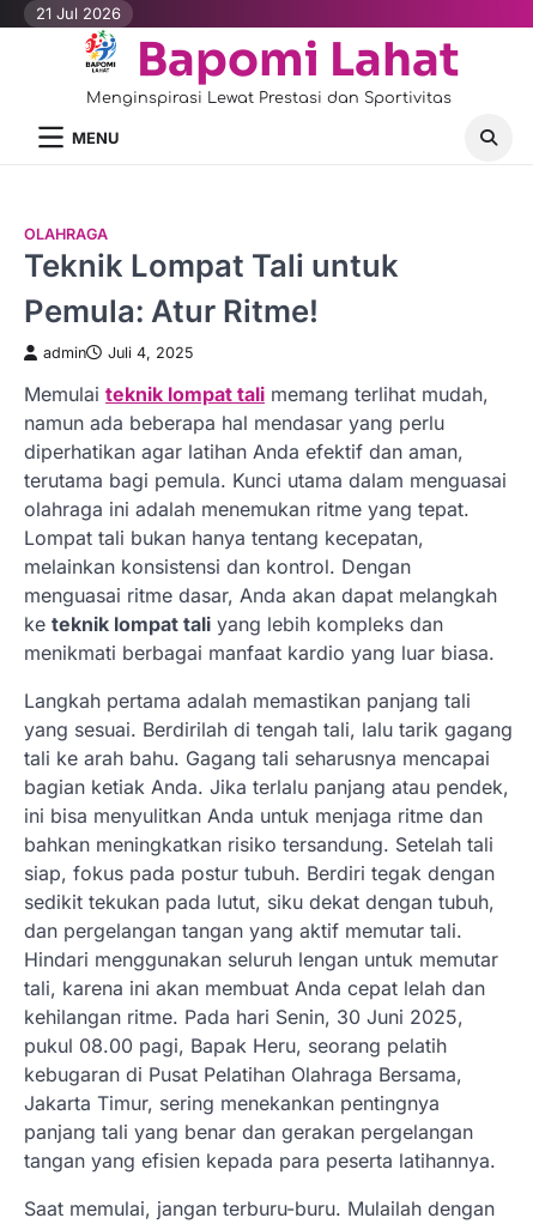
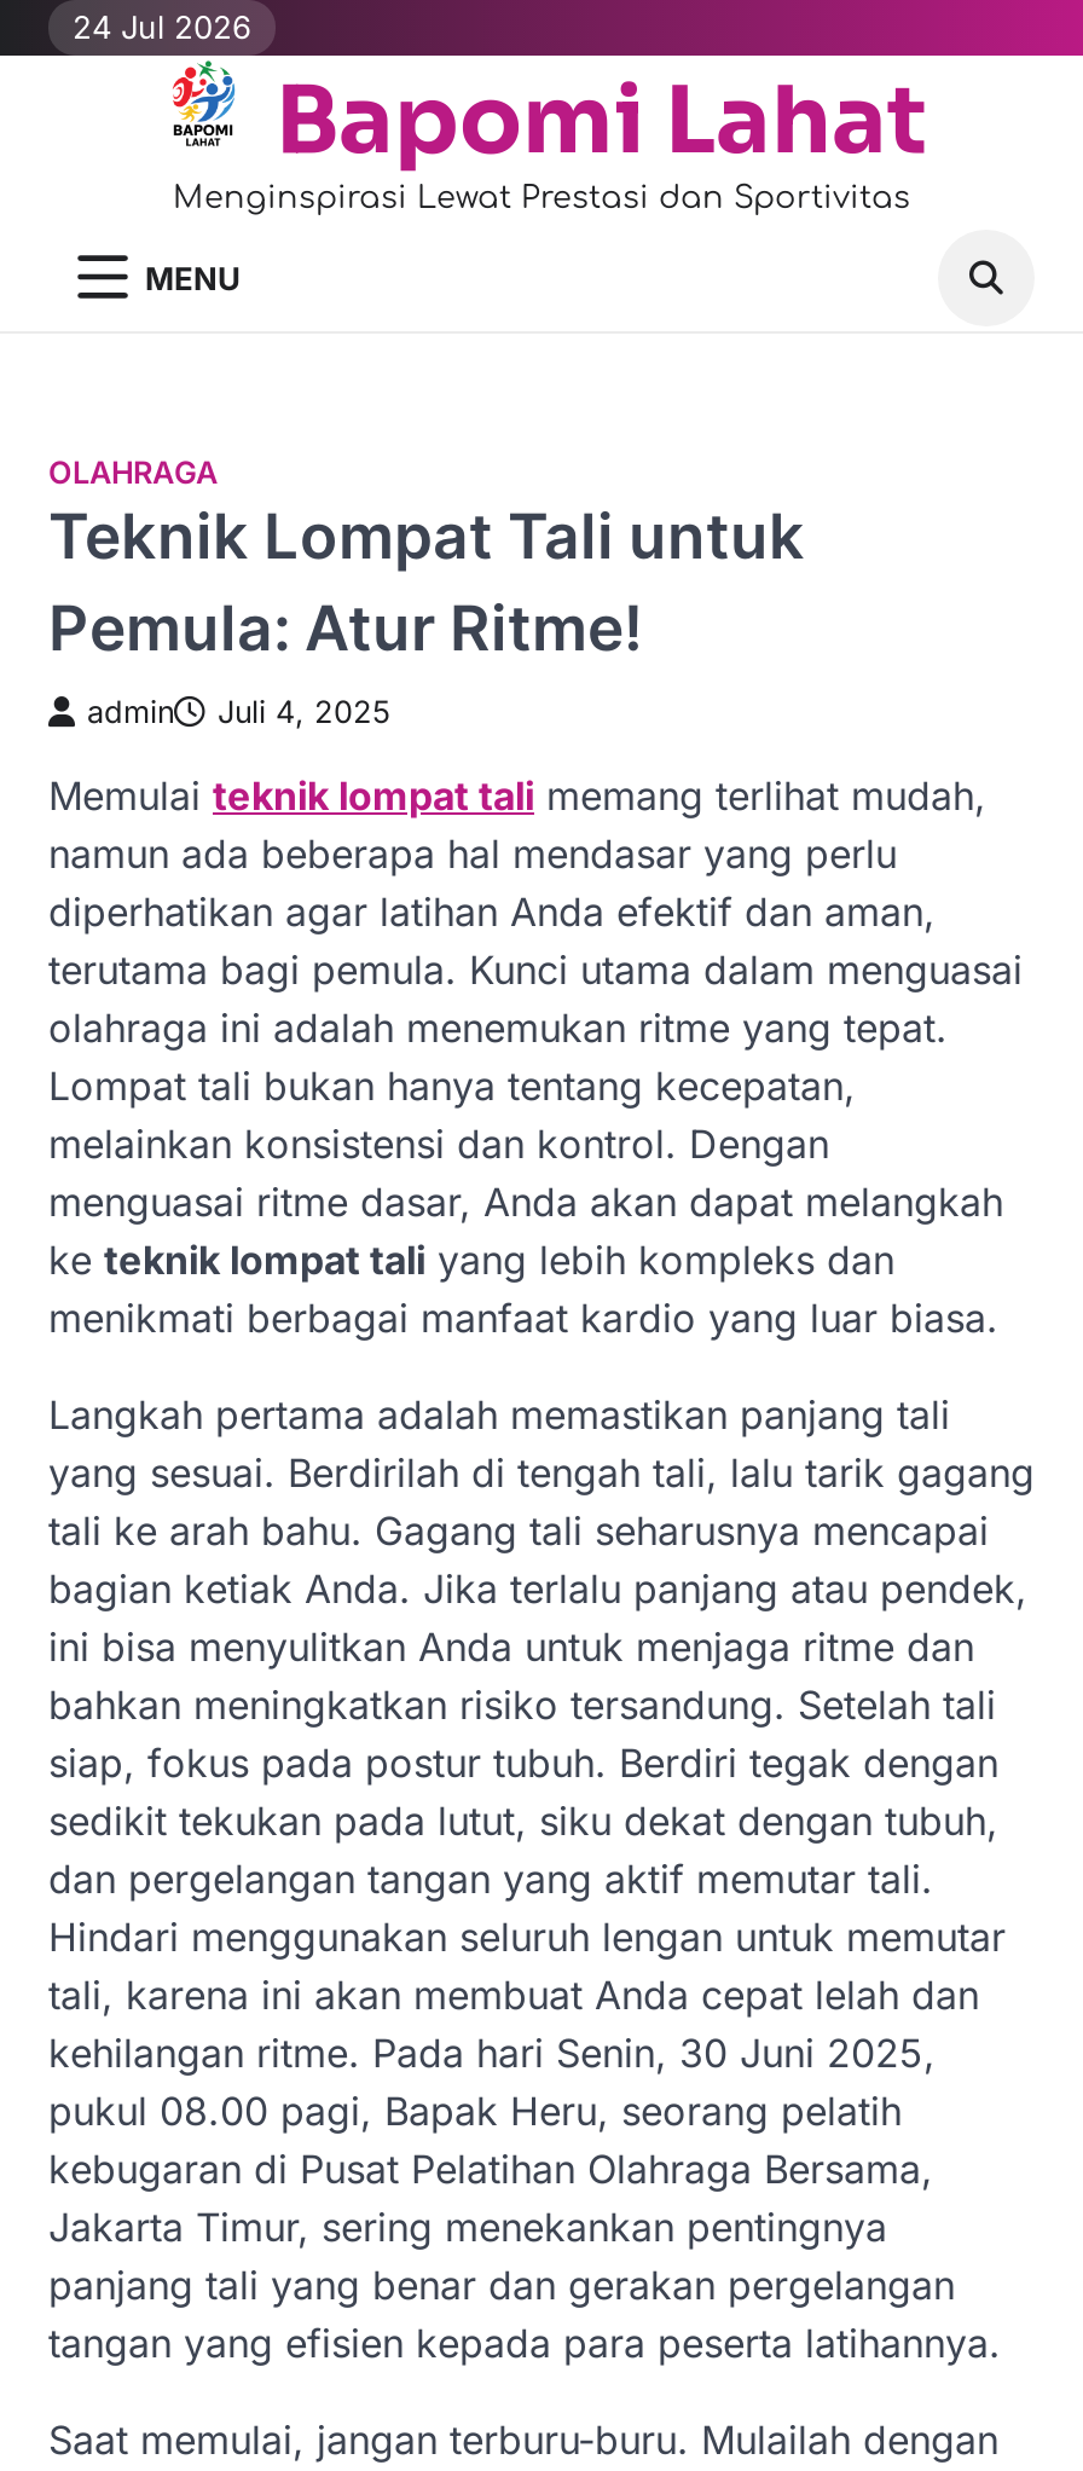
[36,4,121,23] 21 Jul 2026 -> [73,7,251,46] 24 Jul 2026

